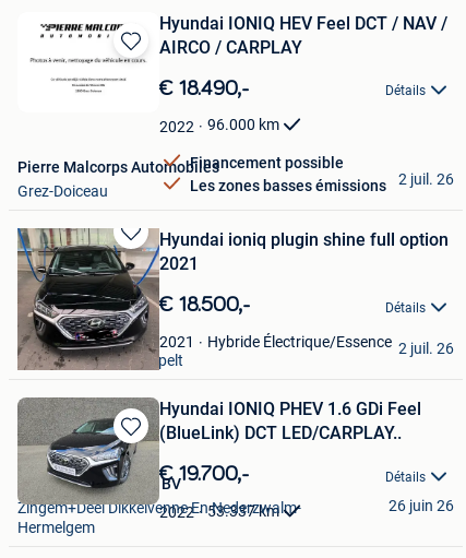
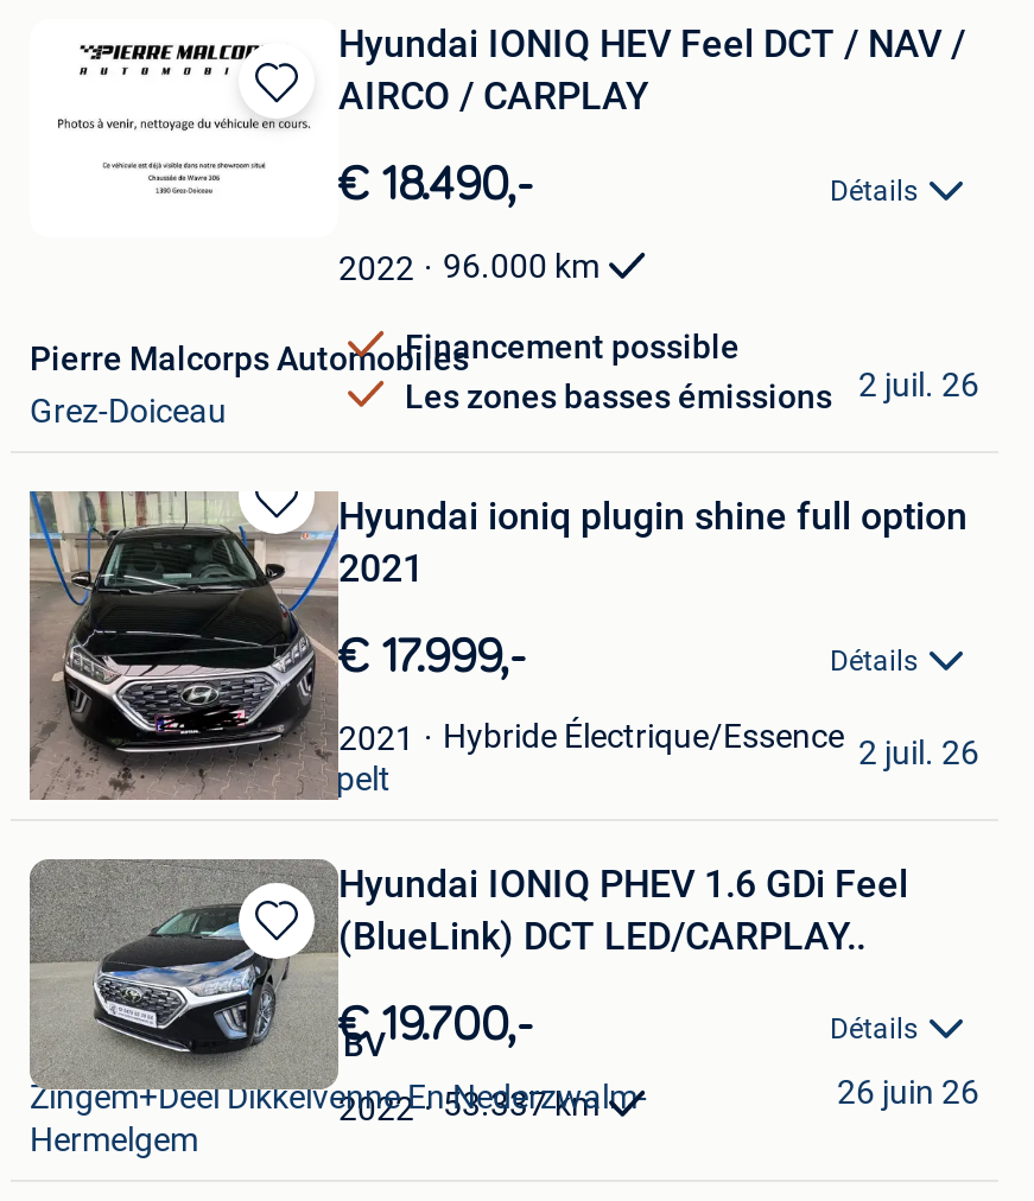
[159,294,250,316] € 18.500,- -> [338,633,526,681] € 17.999,-

